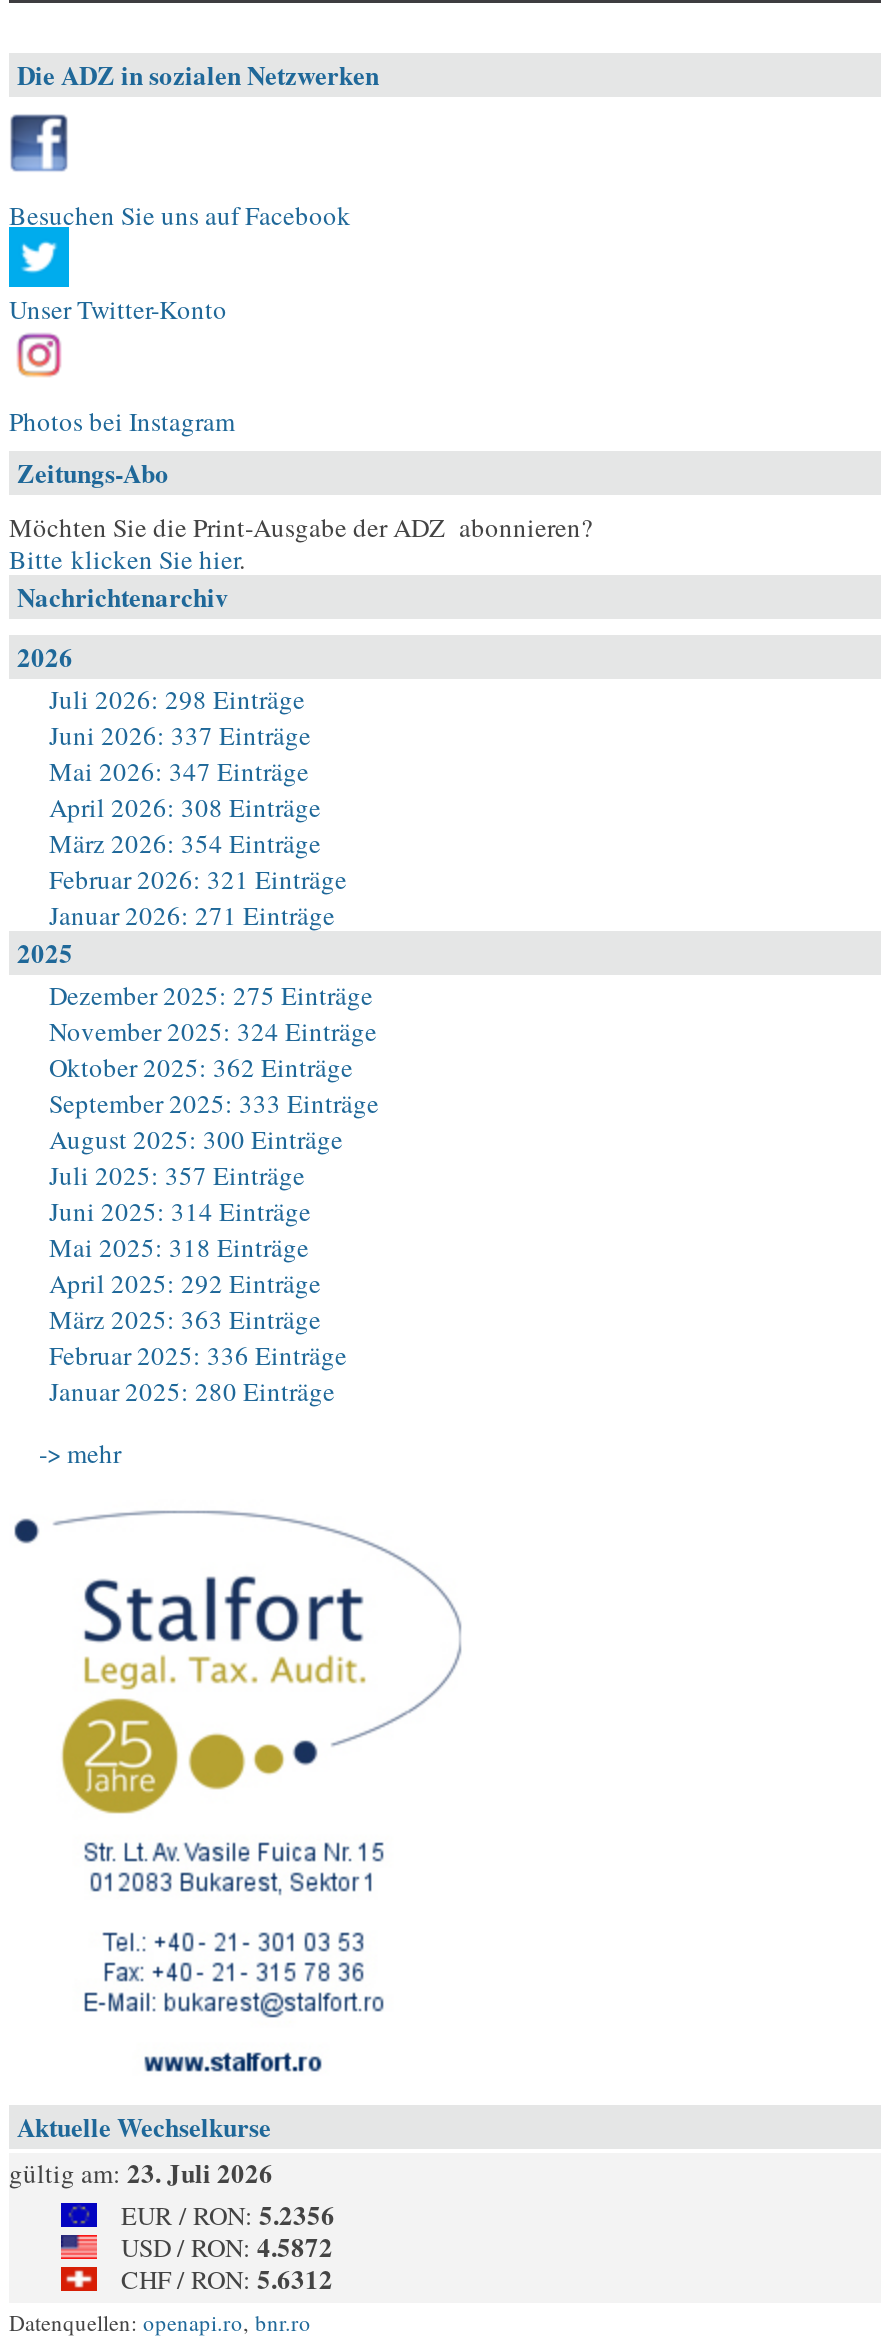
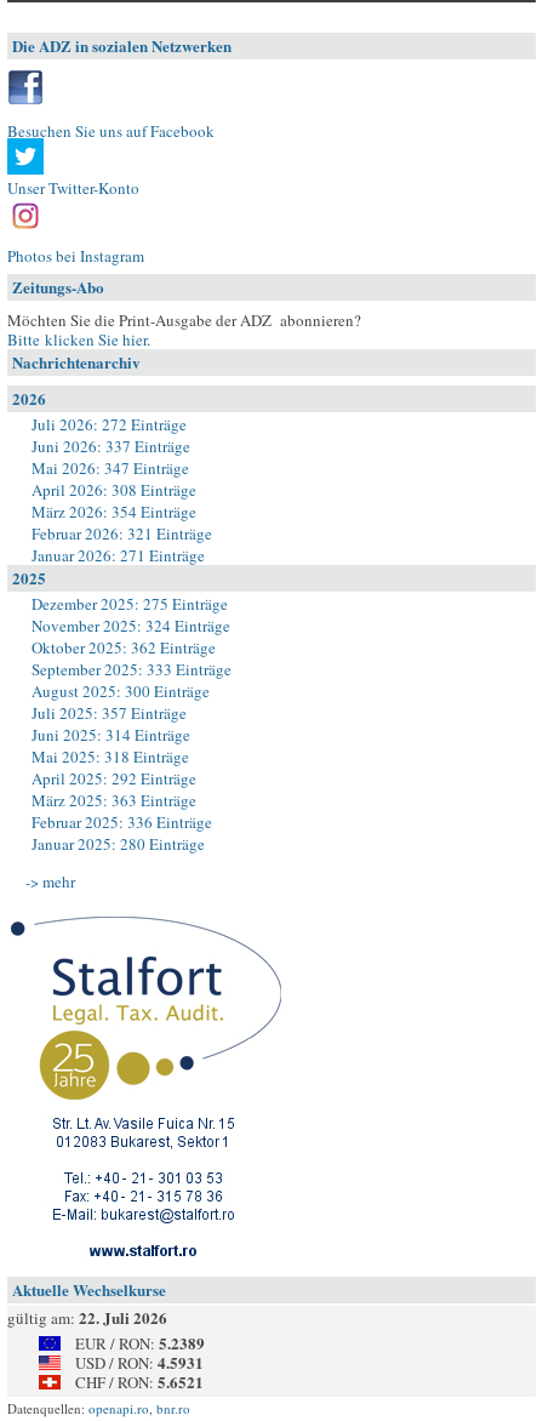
[49,681,305,717] Juli 2026: 298 Einträge -> [32,413,187,435] Juli 2026: 272 Einträge
[9,2153,273,2191] gültig am: 23. Juli 2026 -> [7,1306,167,1329] gültig am: 22. Juli 2026
[121,2195,335,2233] EUR / RON: 5.2356 -> [75,1331,205,1354] EUR / RON: 5.2389
[121,2227,333,2265] USD / RON: 4.5872 -> [75,1351,204,1374] USD / RON: 4.5931
[121,2259,333,2297] CHF / RON: 5.6312 -> [75,1370,204,1393] CHF / RON: 5.6521

